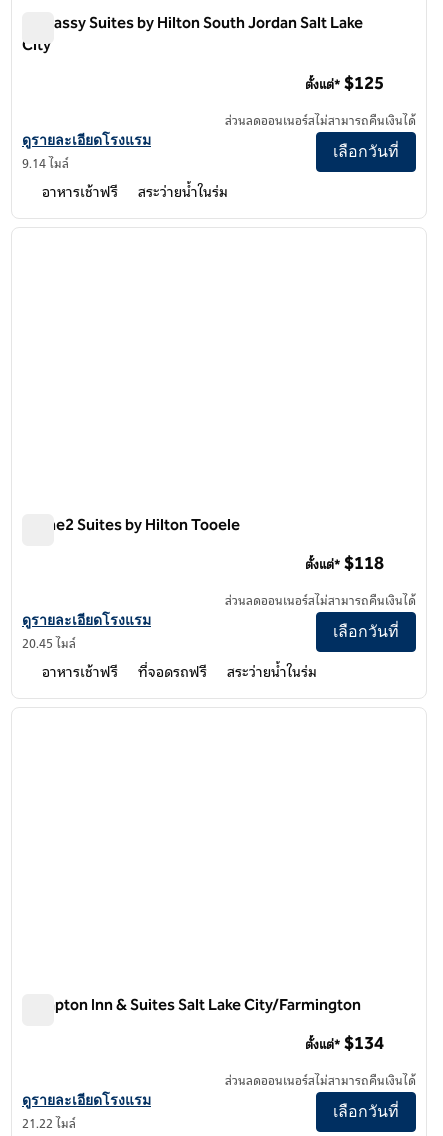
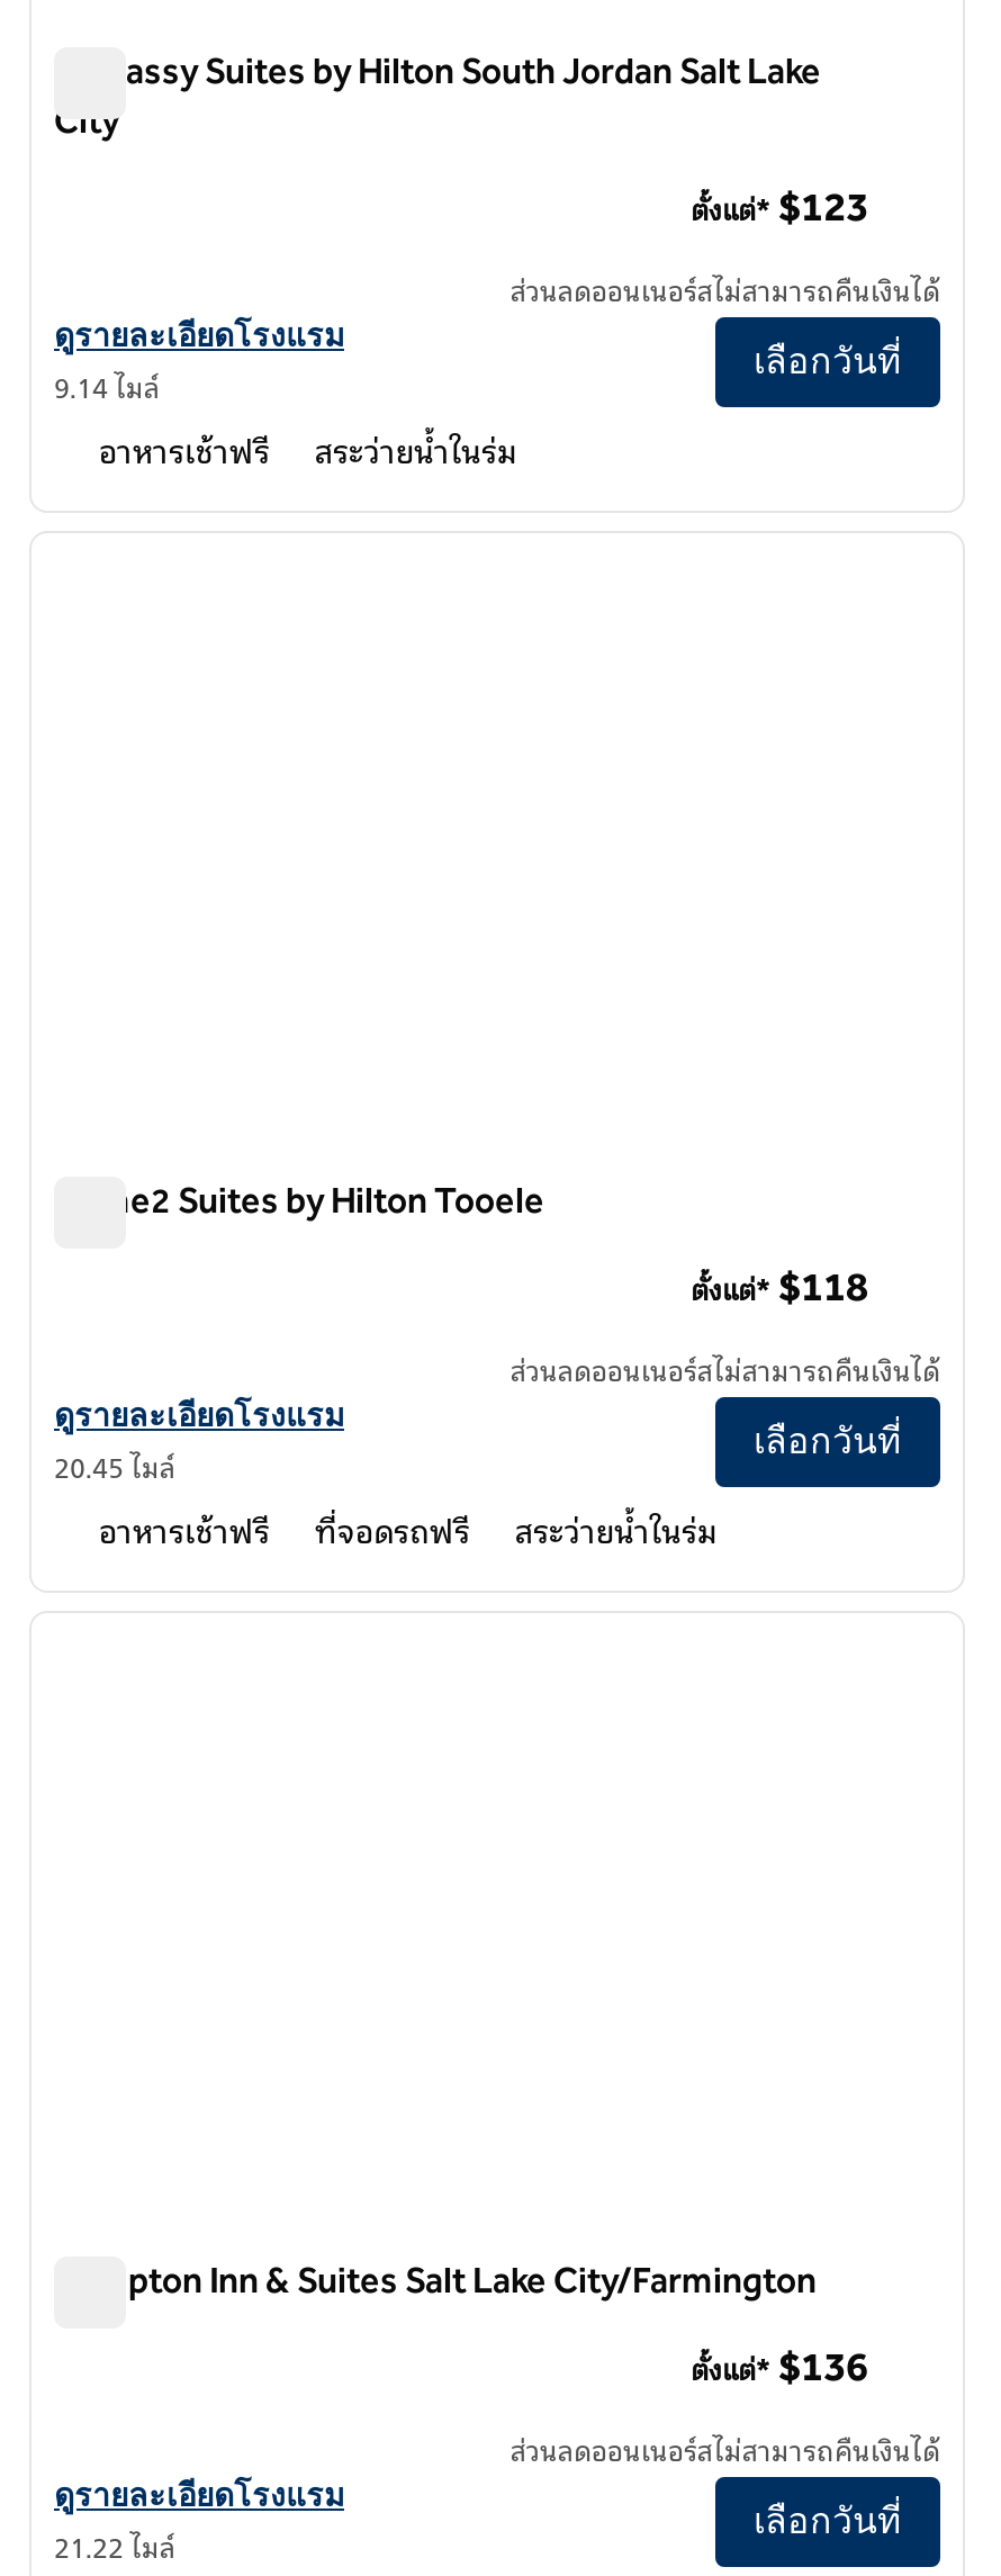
[305,72,384,94] ตั้งแต่* $125 -> [691,183,868,233] ตั้งแต่* $123
[305,1032,384,1054] ตั้งแต่* $134 -> [691,2343,868,2392] ตั้งแต่* $136

